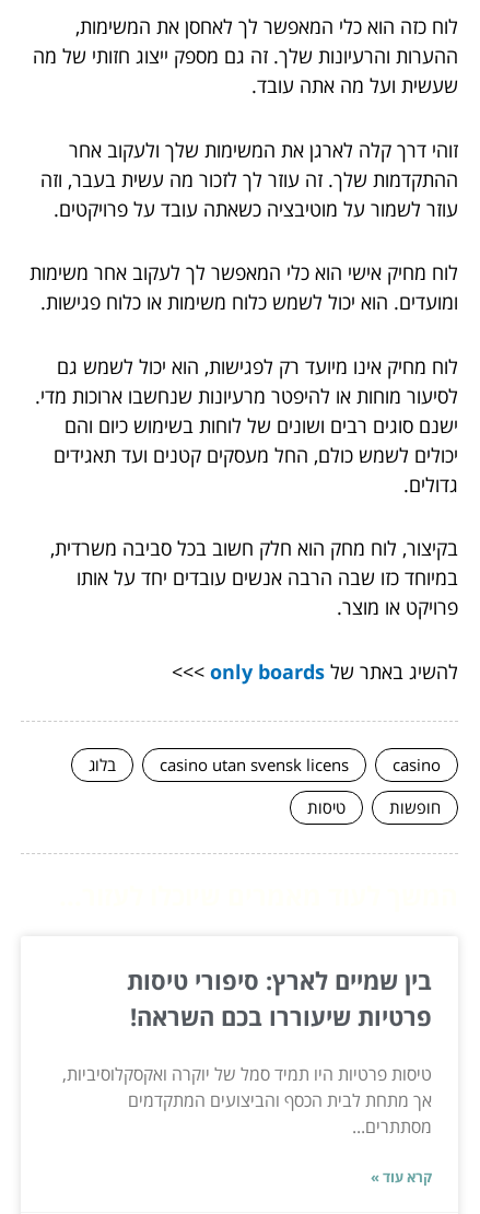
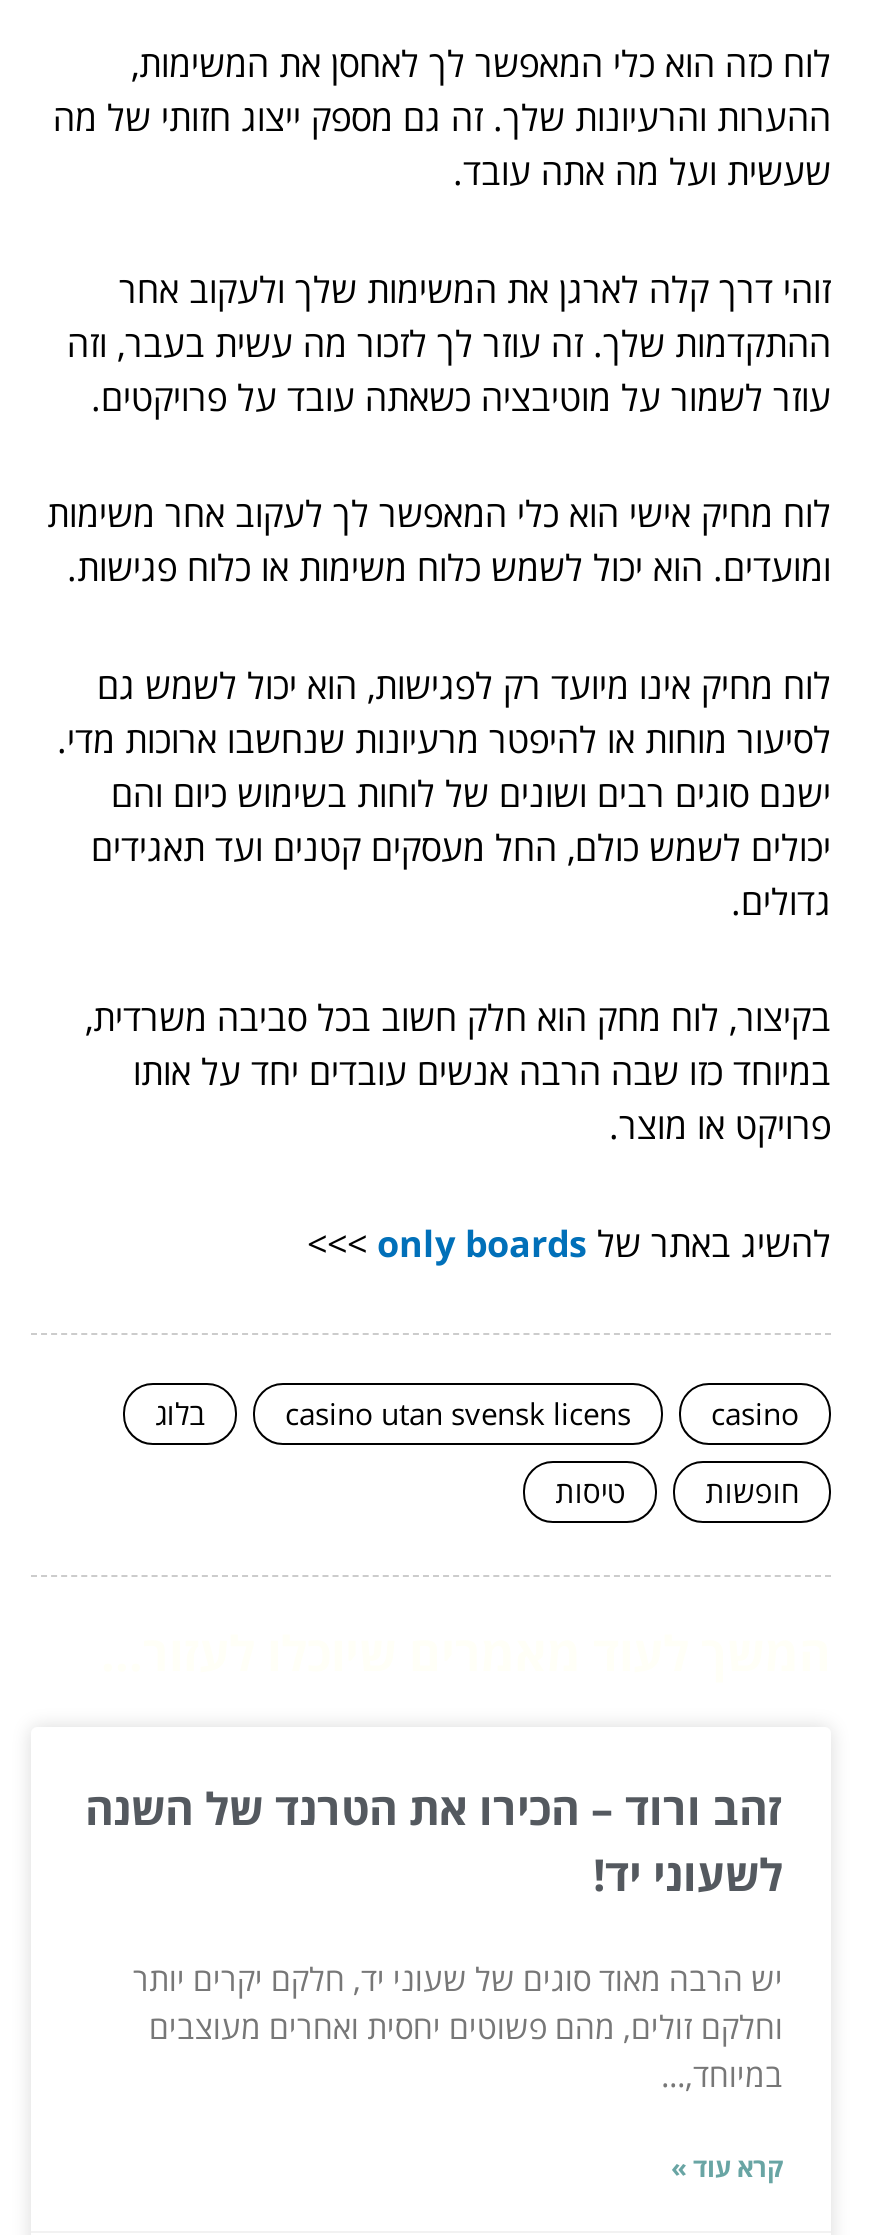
[127,964,432,1033] בין שמיים לארץ: סיפורי טיסות | פרטיות שיעוררו בכם השראה! -> [85,1778,783,1904] זהב ורוד – הכירו את הטרנד של השנה | לשעוני יד!
[62,1062,432,1139] טיסות פרטיות היו תמיד סמל של יוקרה ואקסקלוסיביות, | אך מתחת לבית הכסף והביצועים המתקדמים | מסתתרים... -> [133,1958,783,2098] יש הרבה מאוד סוגים של שעוני יד, חלקם יקרים יותר | וחלקם זולים, מהם פשוטים יחסית ואחרים מעוצבים | במיוחד,...

